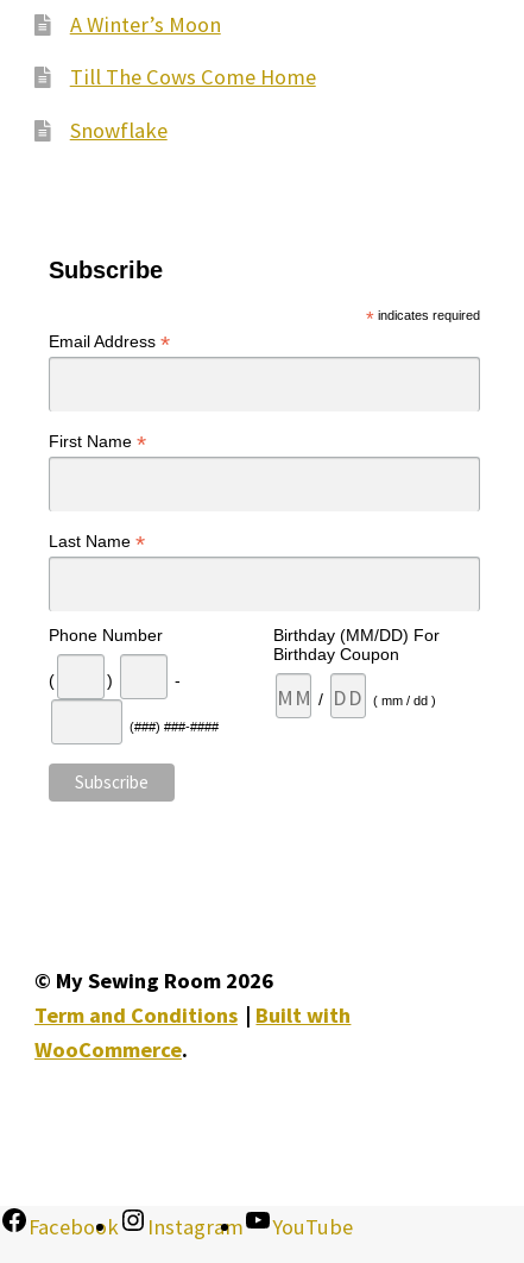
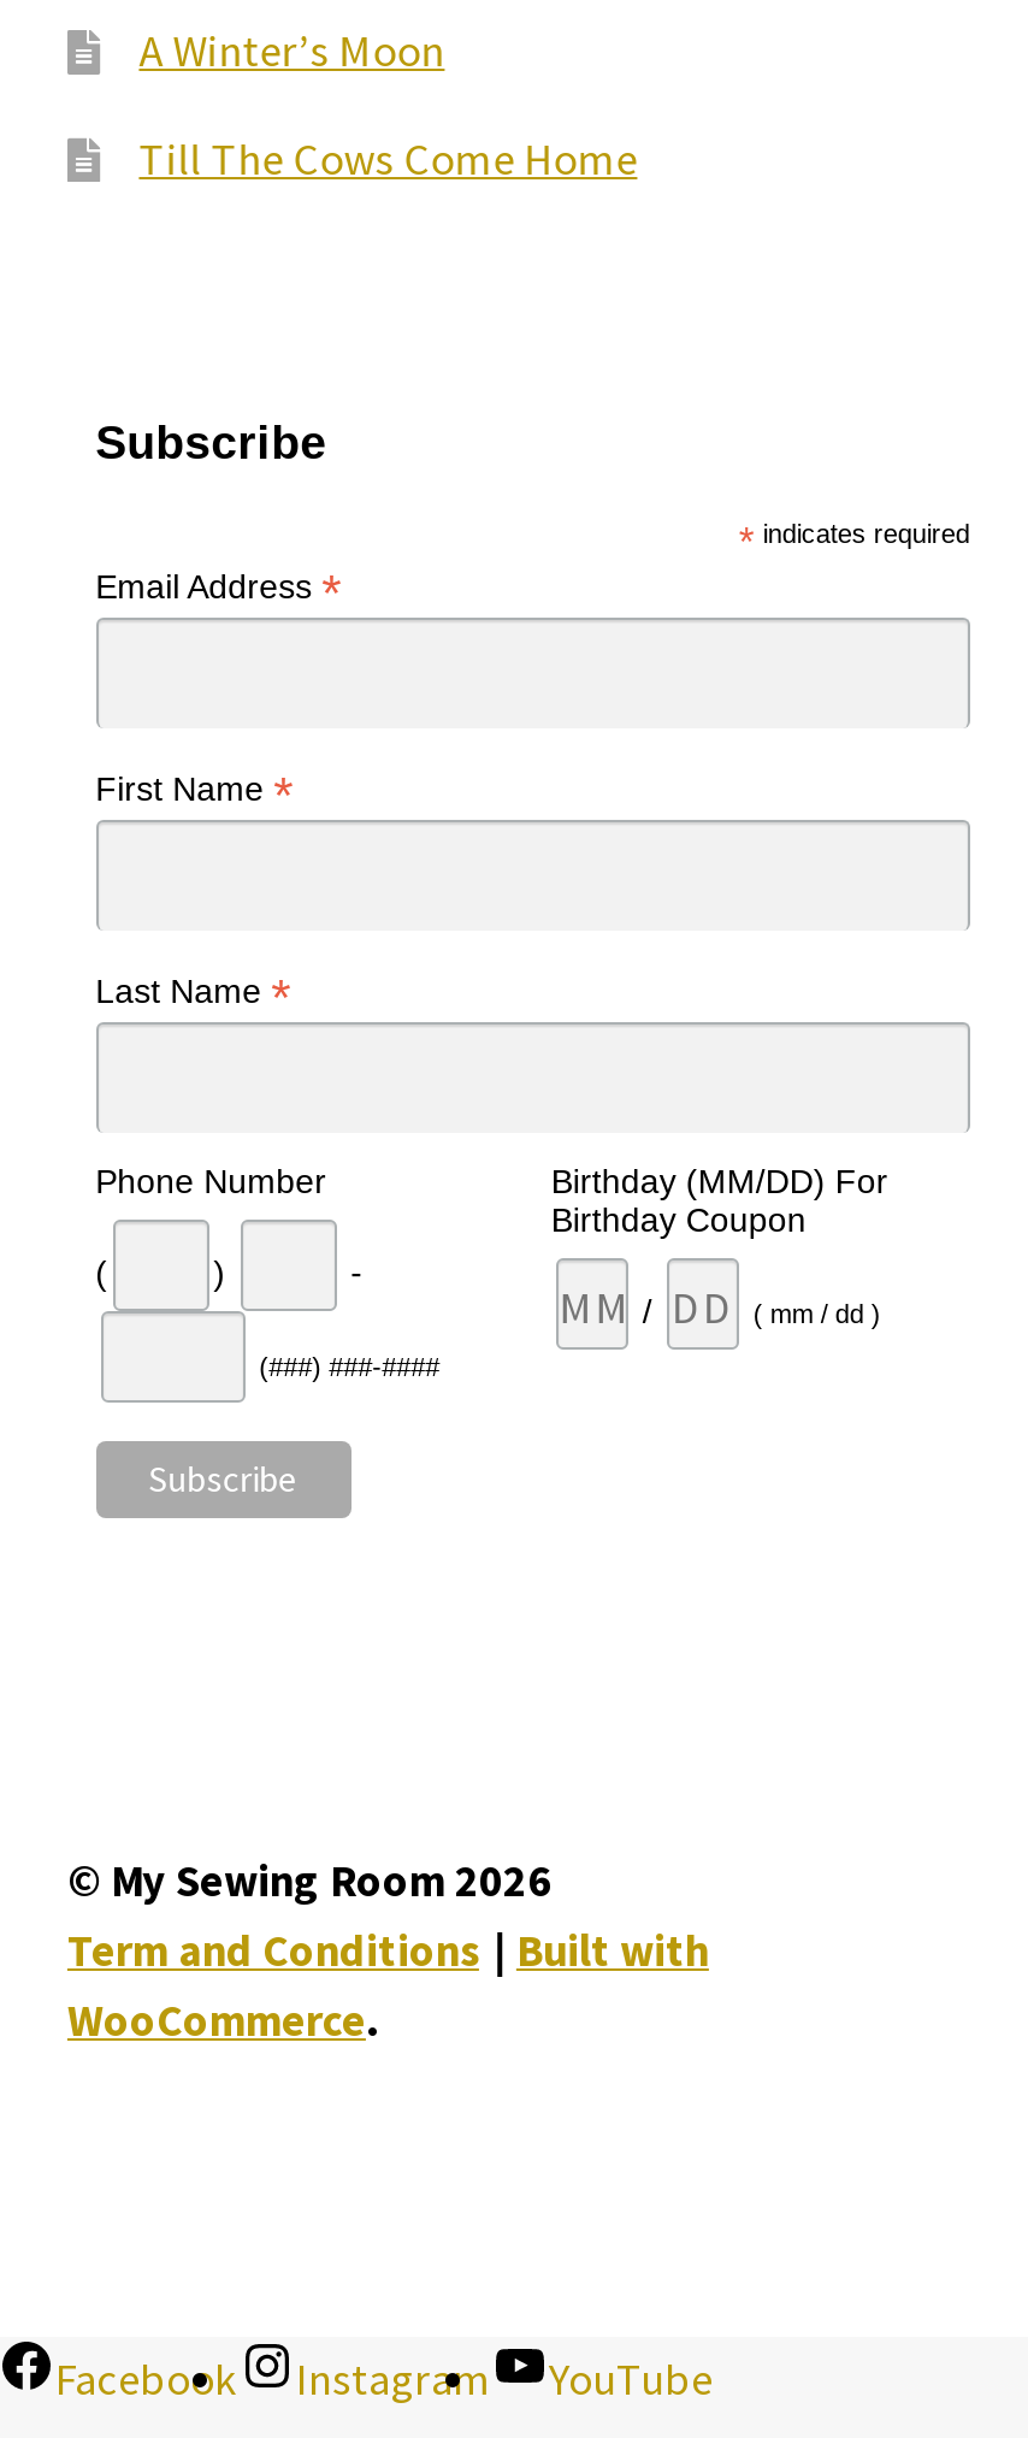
[70,116,167,143] Snowflake -> none

